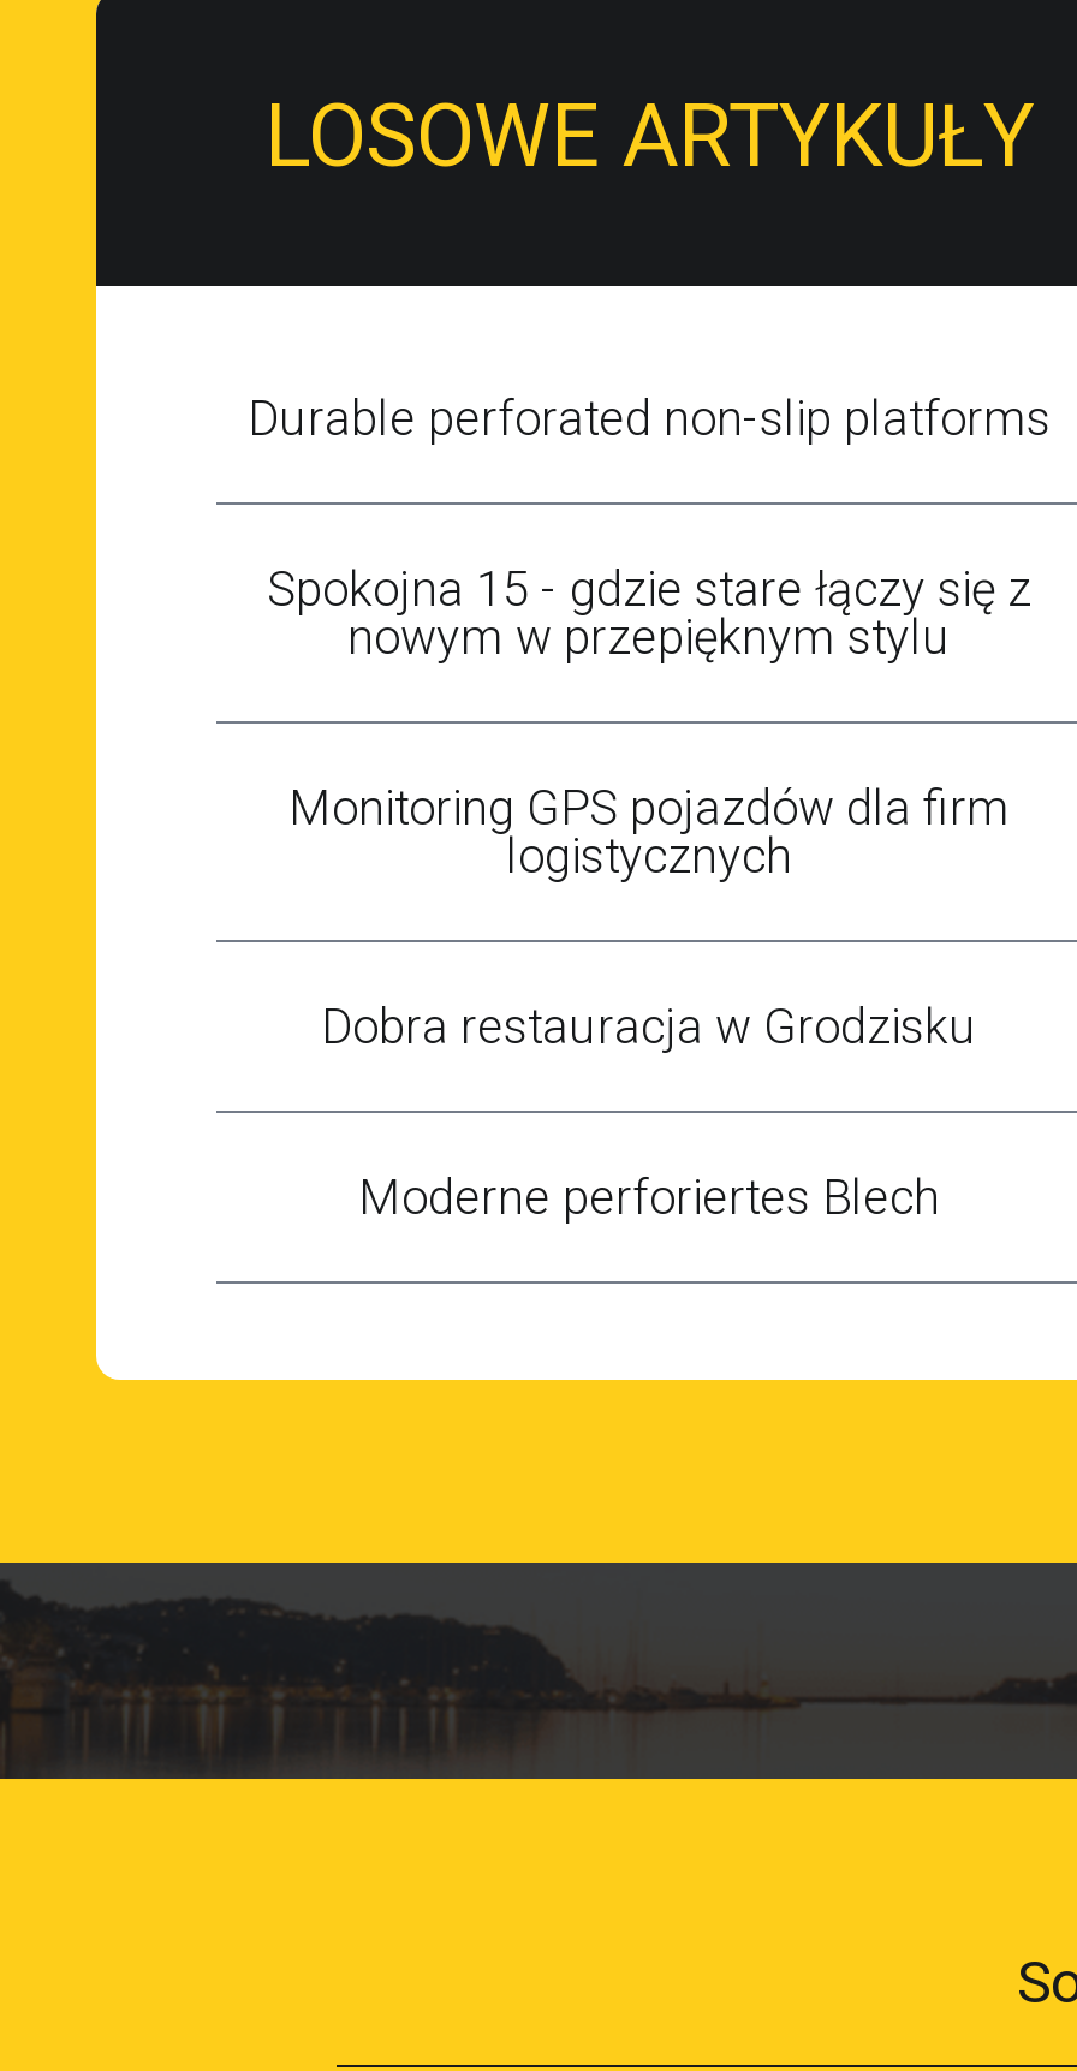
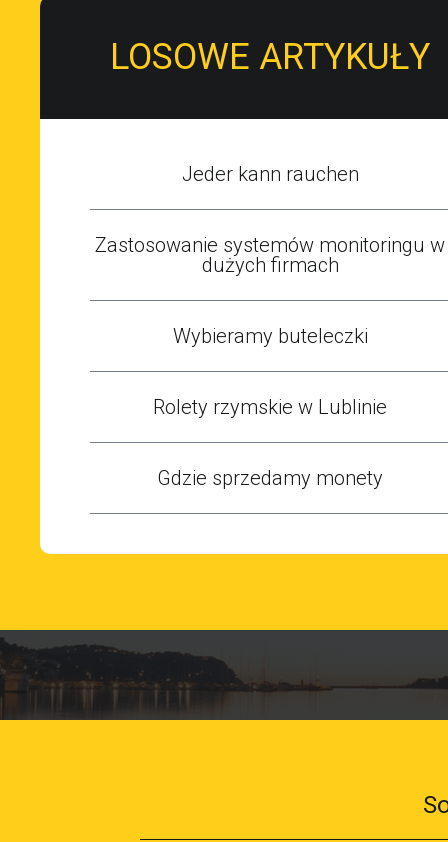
[248,388,1051,446] Durable perforated non-slip platforms -> [181,161,358,185] Jeder kann rauchen
[267,559,1031,665] Spokojna 15 - gdzie stare łączy się z | nowym w przepięknym stylu -> [95,232,445,276] Zastosowanie systemów monitoringu w | dużych firmach
[288,778,1010,883] Monitoring GPS pojazdów dla firm | logistycznych -> [172,323,367,347] Wybieramy buteleczki
[321,996,977,1054] Dobra restauracja w Grodzisku -> [153,394,387,418] Rolety rzymskie w Lublinie
[358,1167,940,1225] Moderne perforiertes Blech -> [157,465,383,489] Gdzie sprzedamy monety

